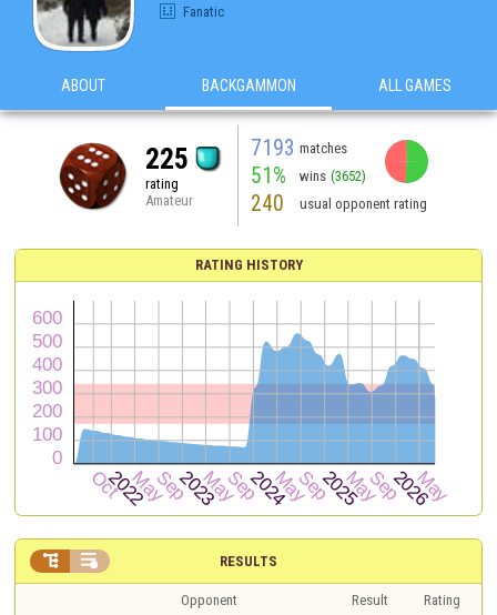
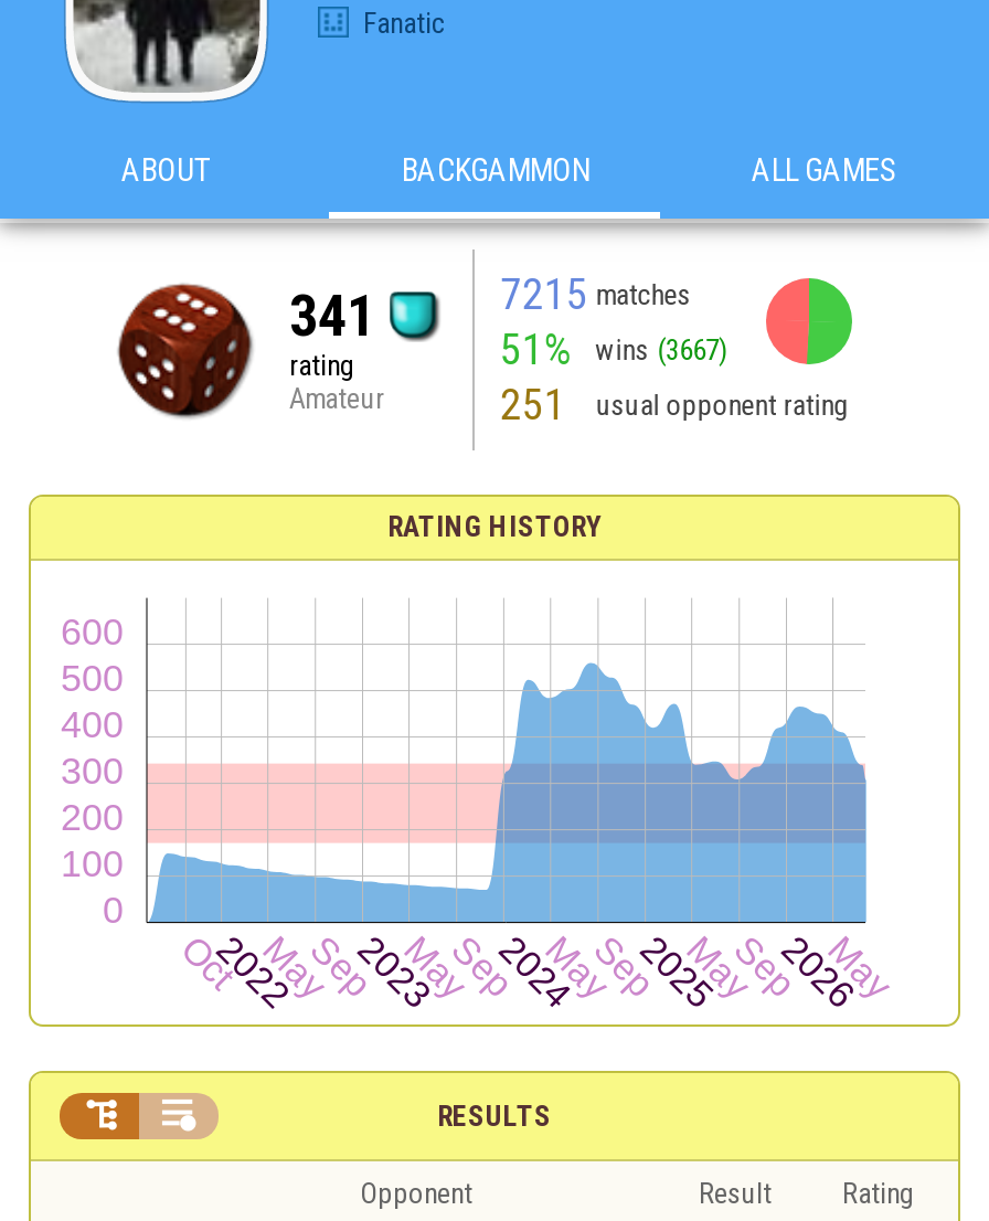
[251,135,347,160] 7193 matches -> [500,268,690,319] 7215 matches
[145,142,189,175] 225 -> [289,282,375,348] 341
[251,163,366,188] 51% wins (3652) -> [500,323,728,374] 51% wins (3667)
[251,190,427,216] 240 usual opponent rating -> [500,379,849,429] 251 usual opponent rating

